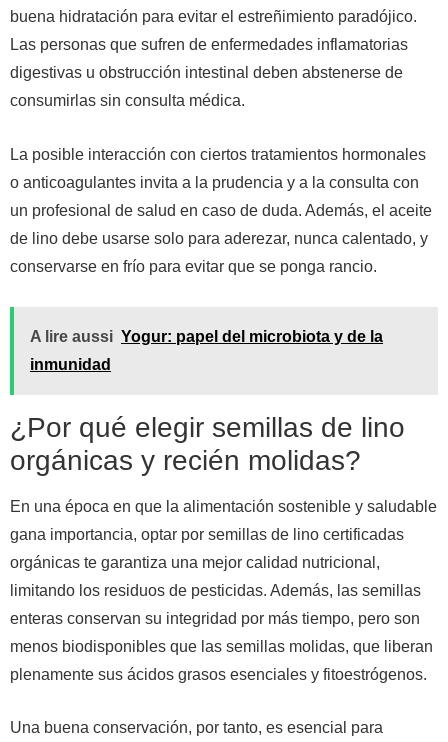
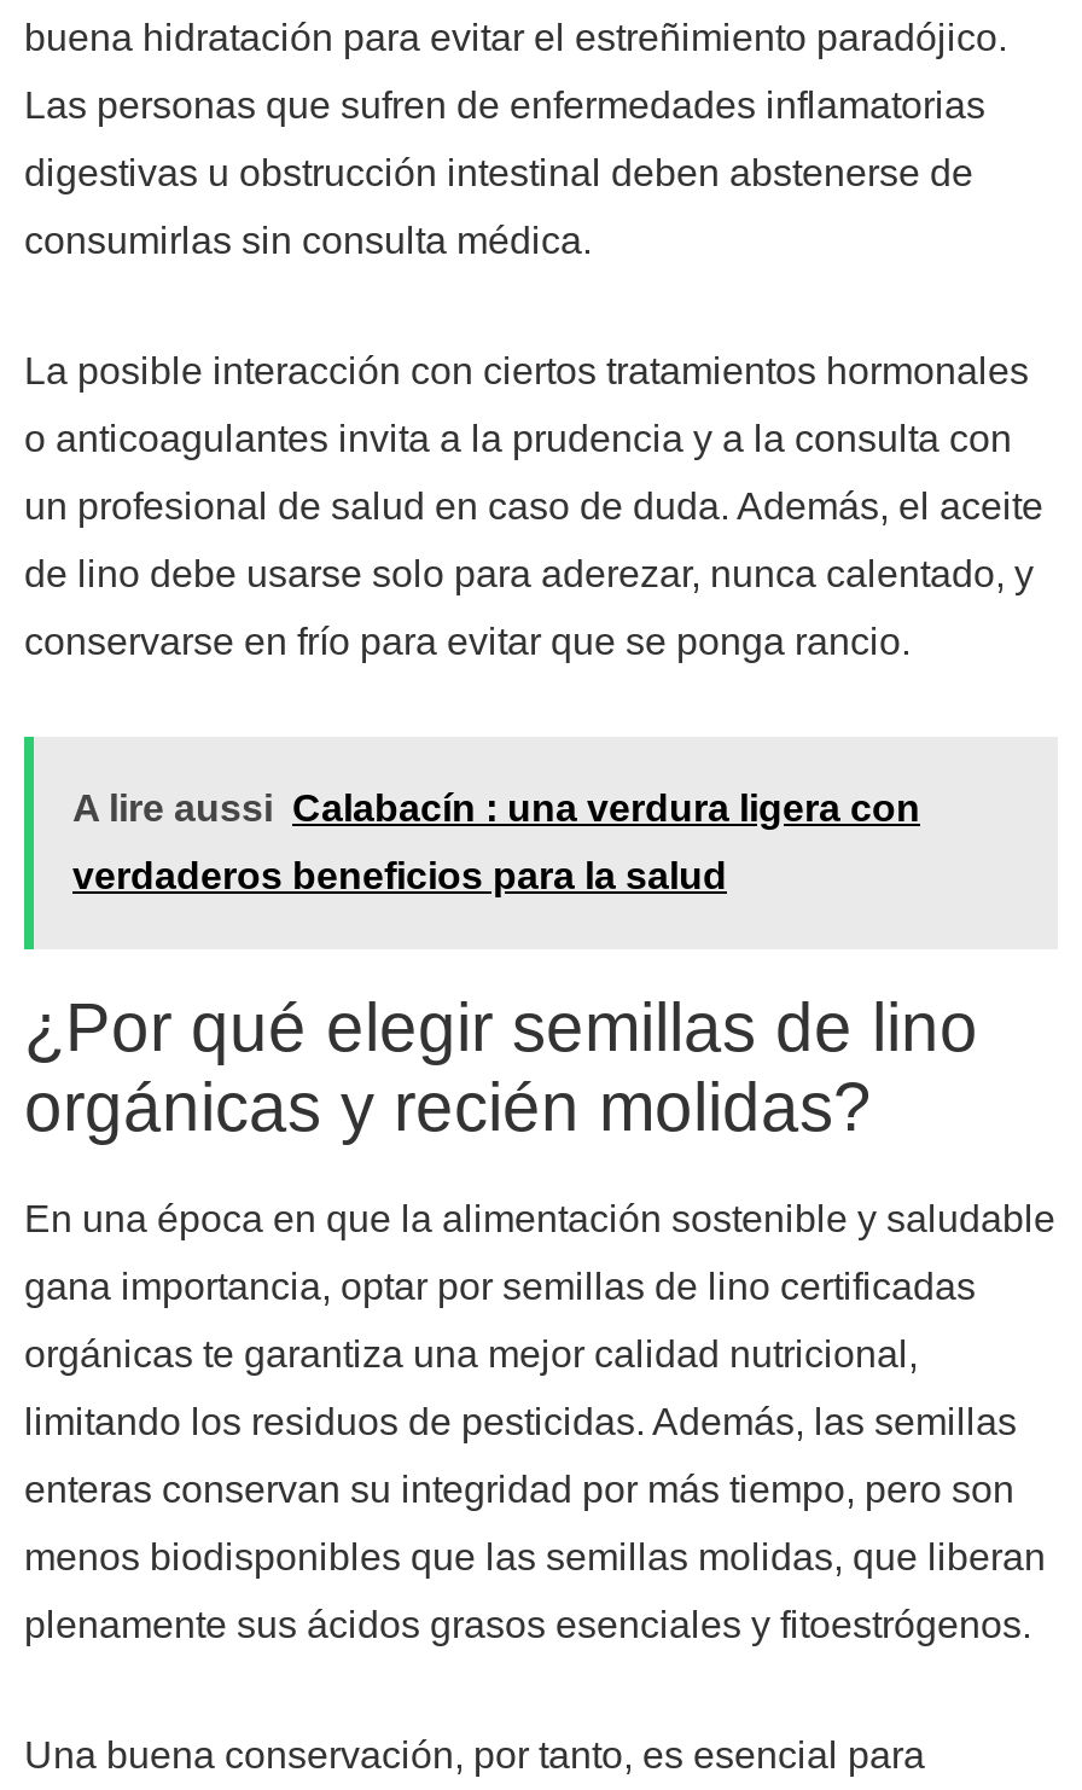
[30,328,383,345] A lire aussi Yogur: papel del microbiota y de la -> [72,789,920,830] A lire aussi Calabacín : una verdura ligera con
[30,356,111,373] inmunidad -> [72,857,727,898] verdaderos beneficios para la salud

